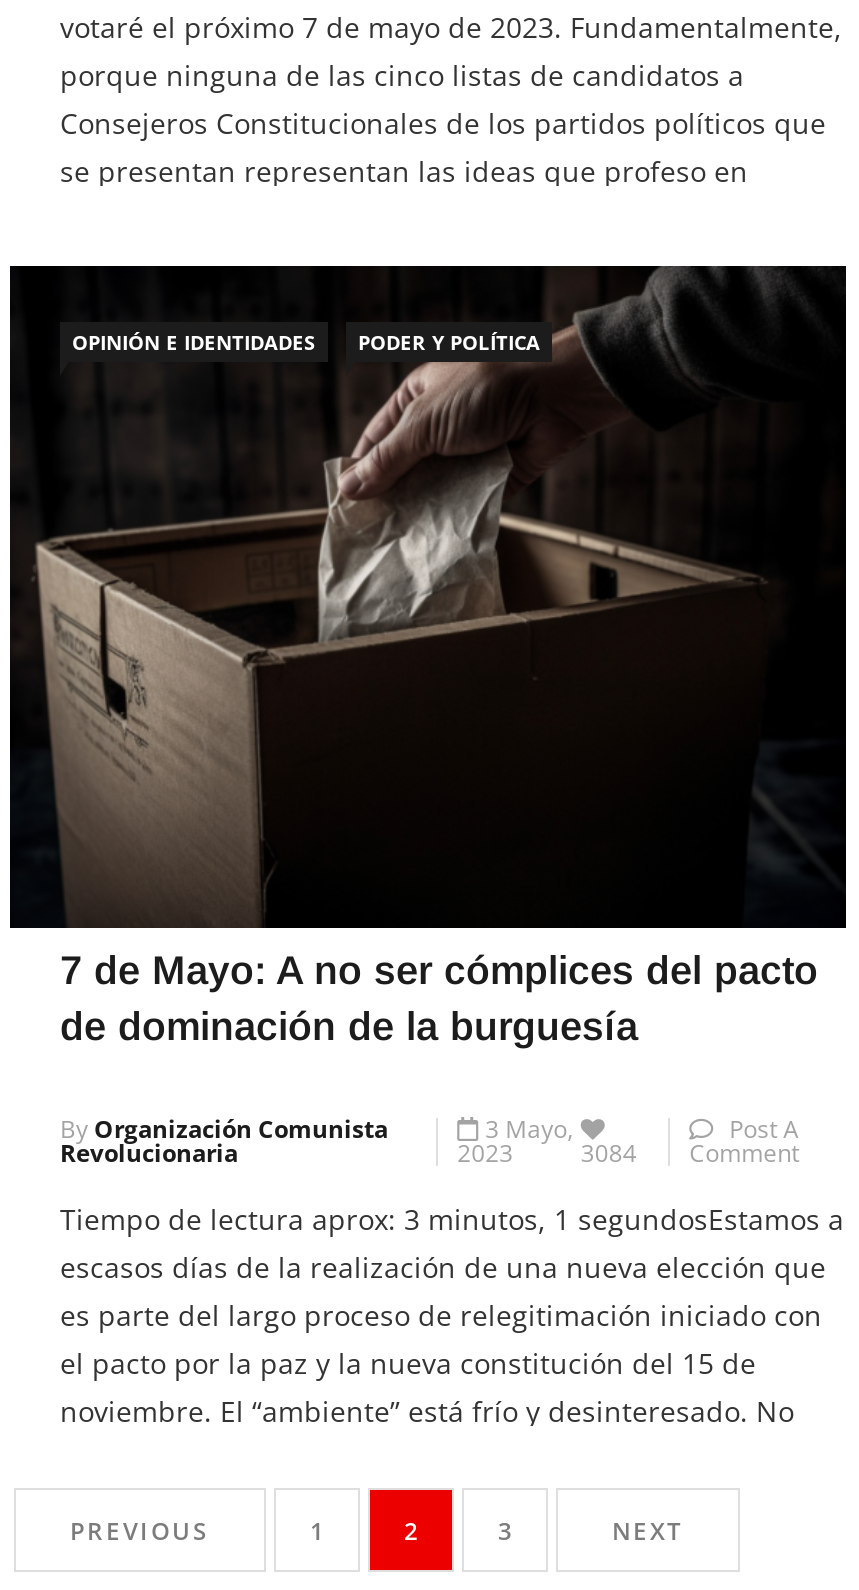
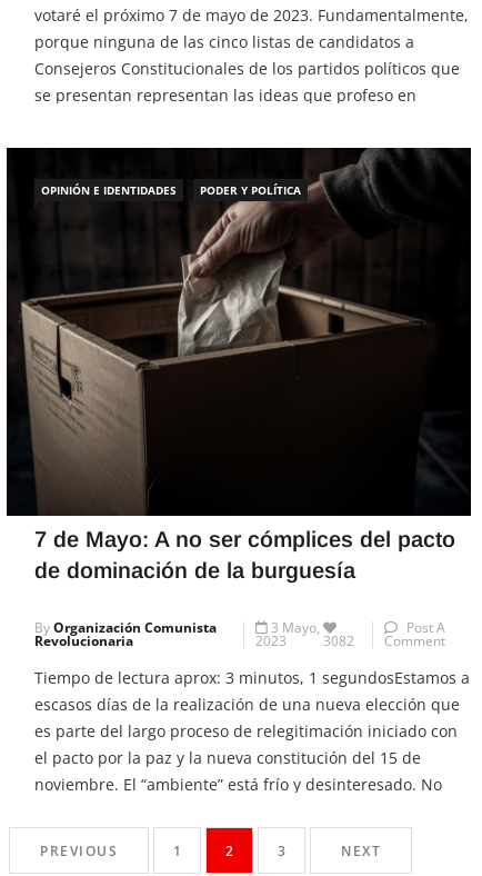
[457,1136,799,1170] 2023 3084 Comment -> [255,632,445,651] 2023 3082 Comment

